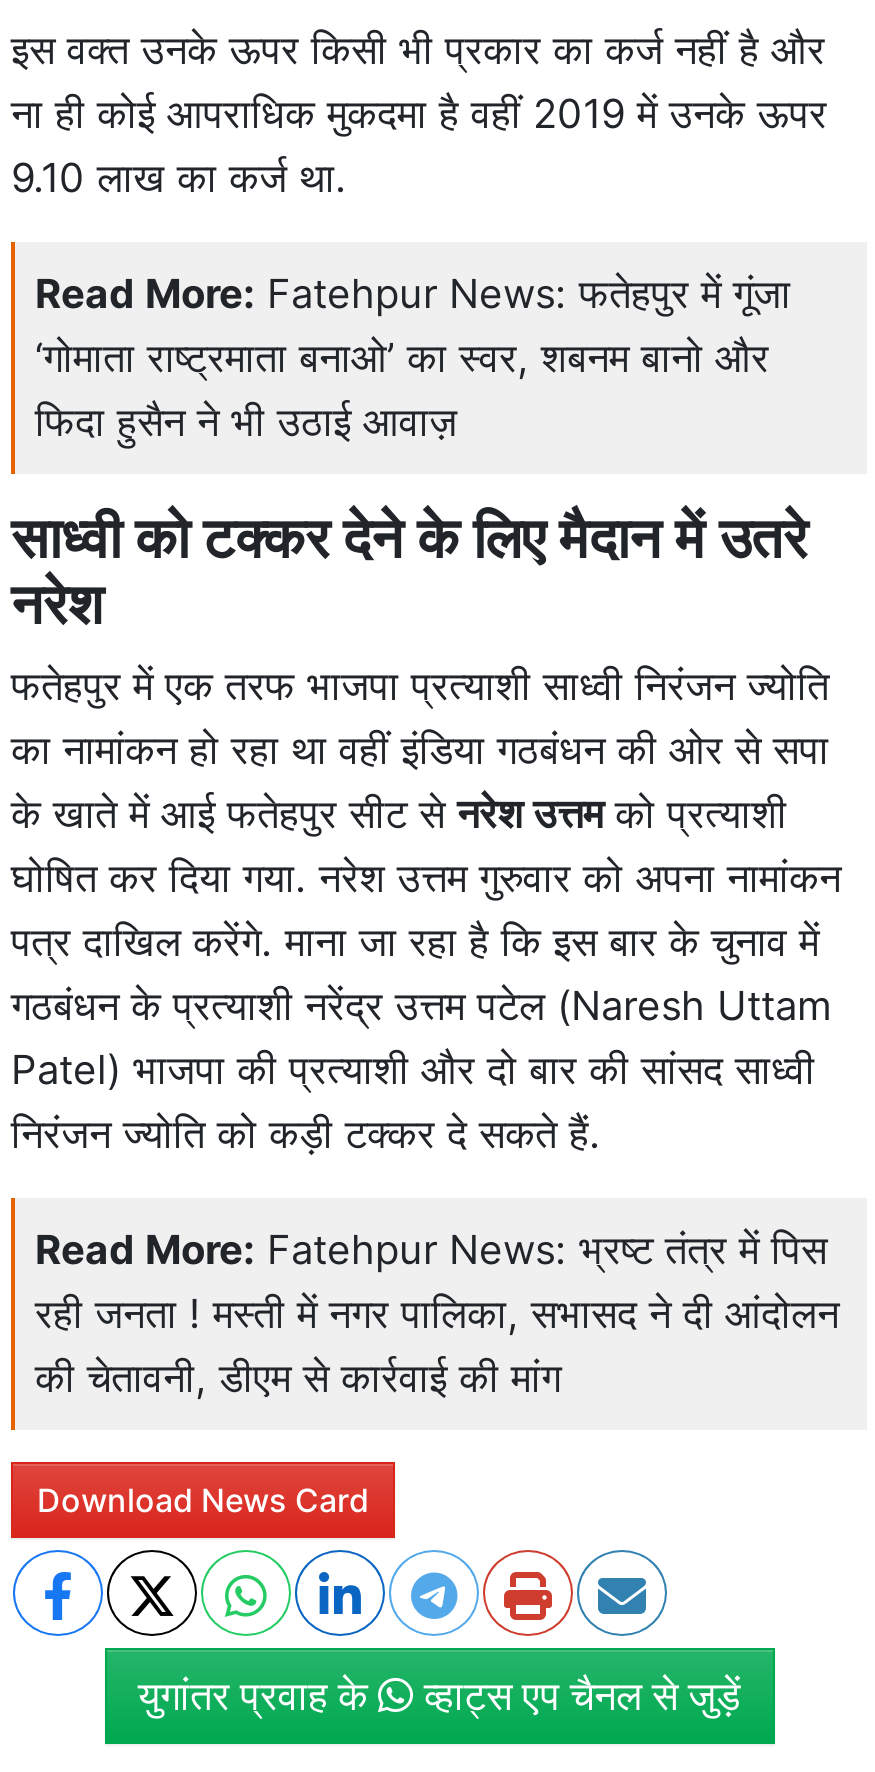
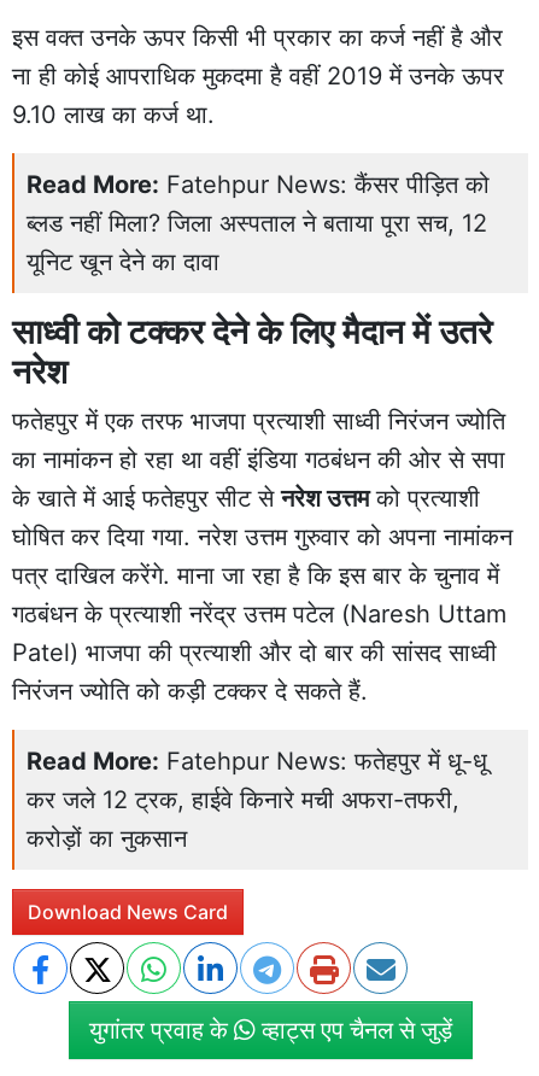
[35,269,791,445] Read More: Fatehpur News: फतेहपुर में गूंजा | ‘गोमाता राष्ट्रमाता बनाओ’ का स्वर, शबनम बानो और | फिदा हुसैन ने भी उठाई आवाज़ -> [27,169,490,276] Read More: Fatehpur News: कैंसर पीड़ित को | ब्लड नहीं मिला? जिला अस्पताल ने बताया पूरा सच, 12 | यूनिट खून देने का दावा
[35,1225,839,1401] Read More: Fatehpur News: भ्रष्ट तंत्र में पिस | रही जनता ! मस्ती में नगर पालिका, सभासद ने दी आंदोलन | की चेतावनी, डीएम से कार्रवाई की मांग -> [27,746,487,852] Read More: Fatehpur News: फतेहपुर में धू-धू | कर जले 12 ट्रक, हाईवे किनारे मची अफरा-तफरी, | करोड़ों का नुकसान

